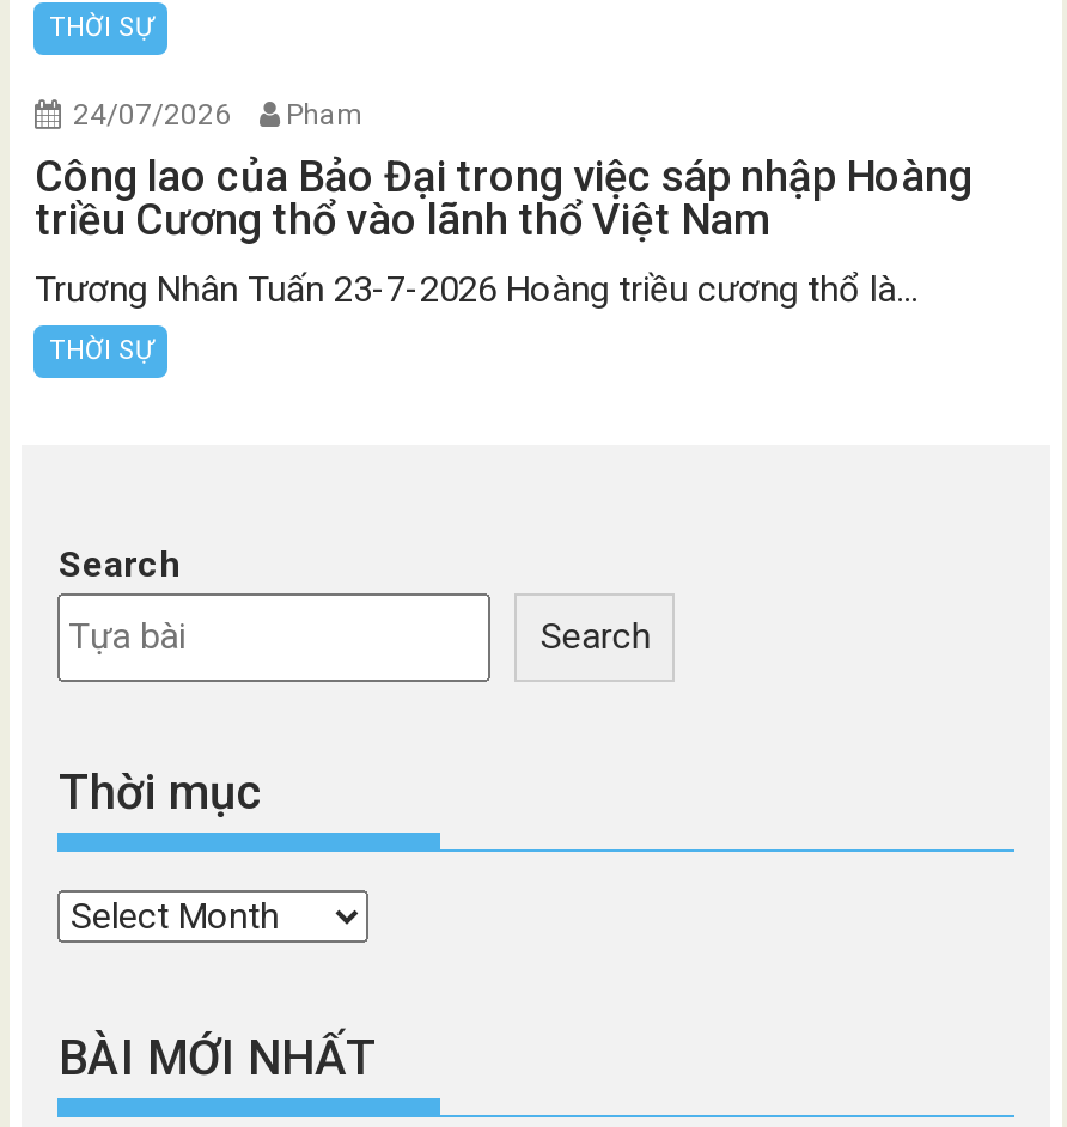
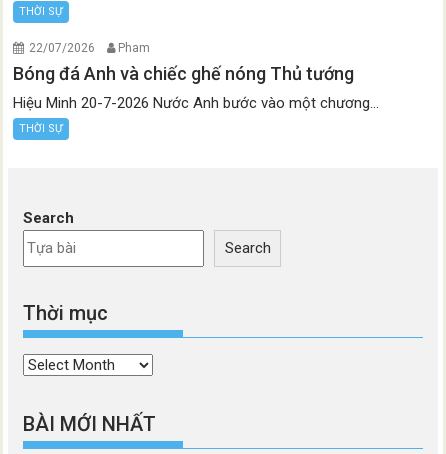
[73,98,362,132] 24/07/2026 Pham -> [29,41,150,55] 22/07/2026 Pham
[35,151,973,244] Công lao của Bảo Đại trong việc sáp nhập Hoàng | triều Cương thổ vào lãnh thổ Việt Nam -> [13,63,354,84] Bóng đá Anh và chiếc ghế nóng Thủ tướng
[35,268,917,311] Trương Nhân Tuấn 23-7-2026 Hoàng triều cương thổ là... -> [13,94,379,112] Hiệu Minh 20-7-2026 Nước Anh bước vào một chương...

